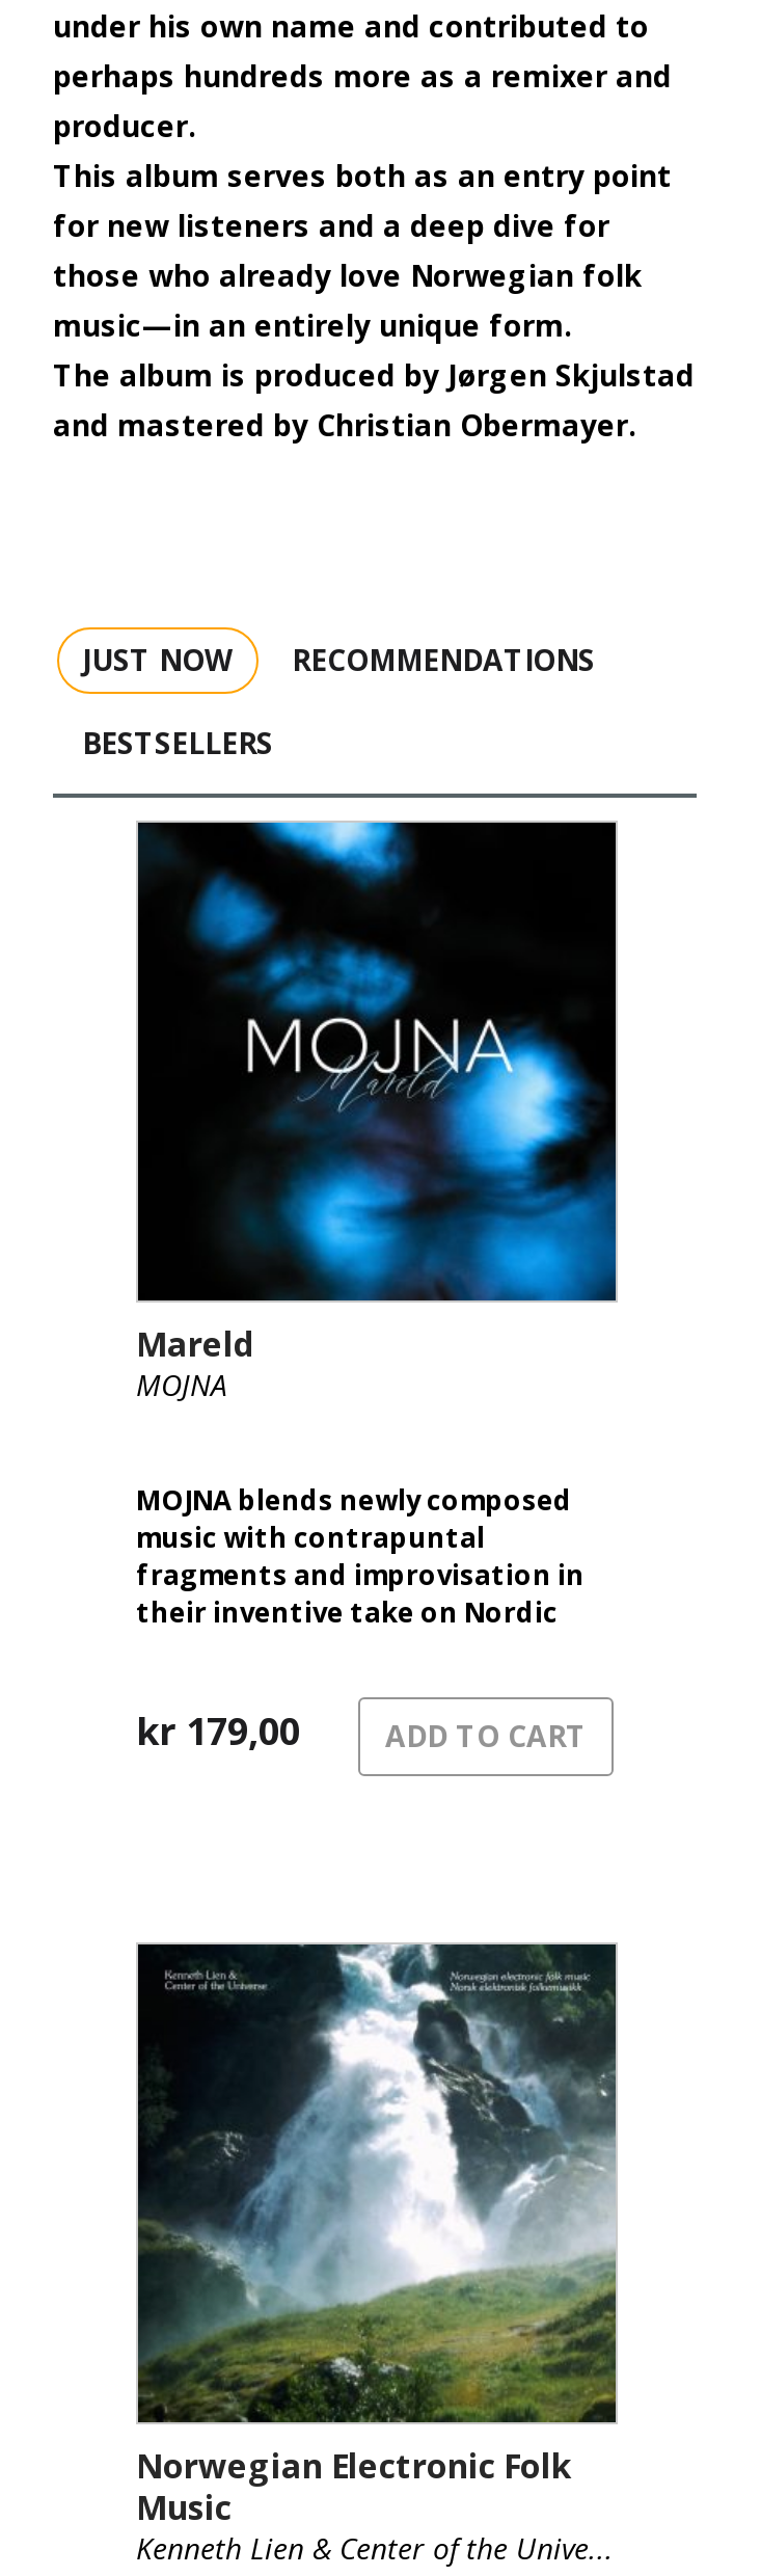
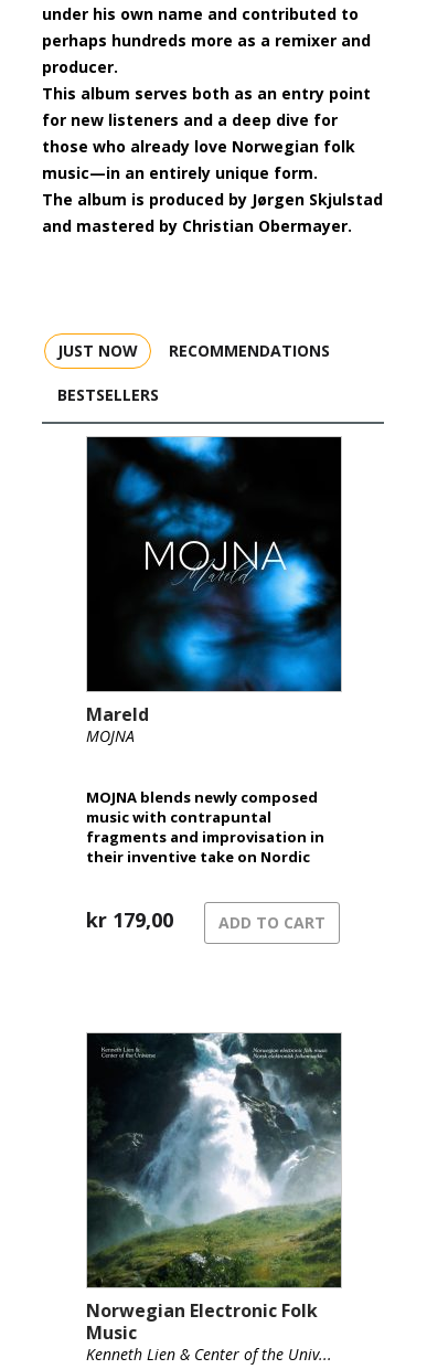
[136,2528,614,2568] Kenneth Lien & Center of the Unive... -> [86,1344,332,1365] Kenneth Lien & Center of the Univ...

